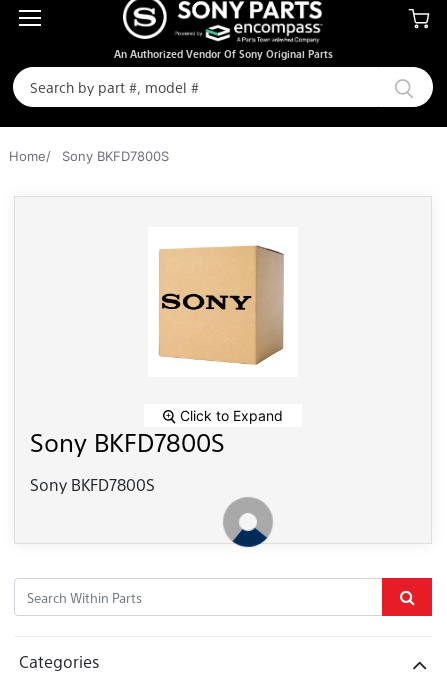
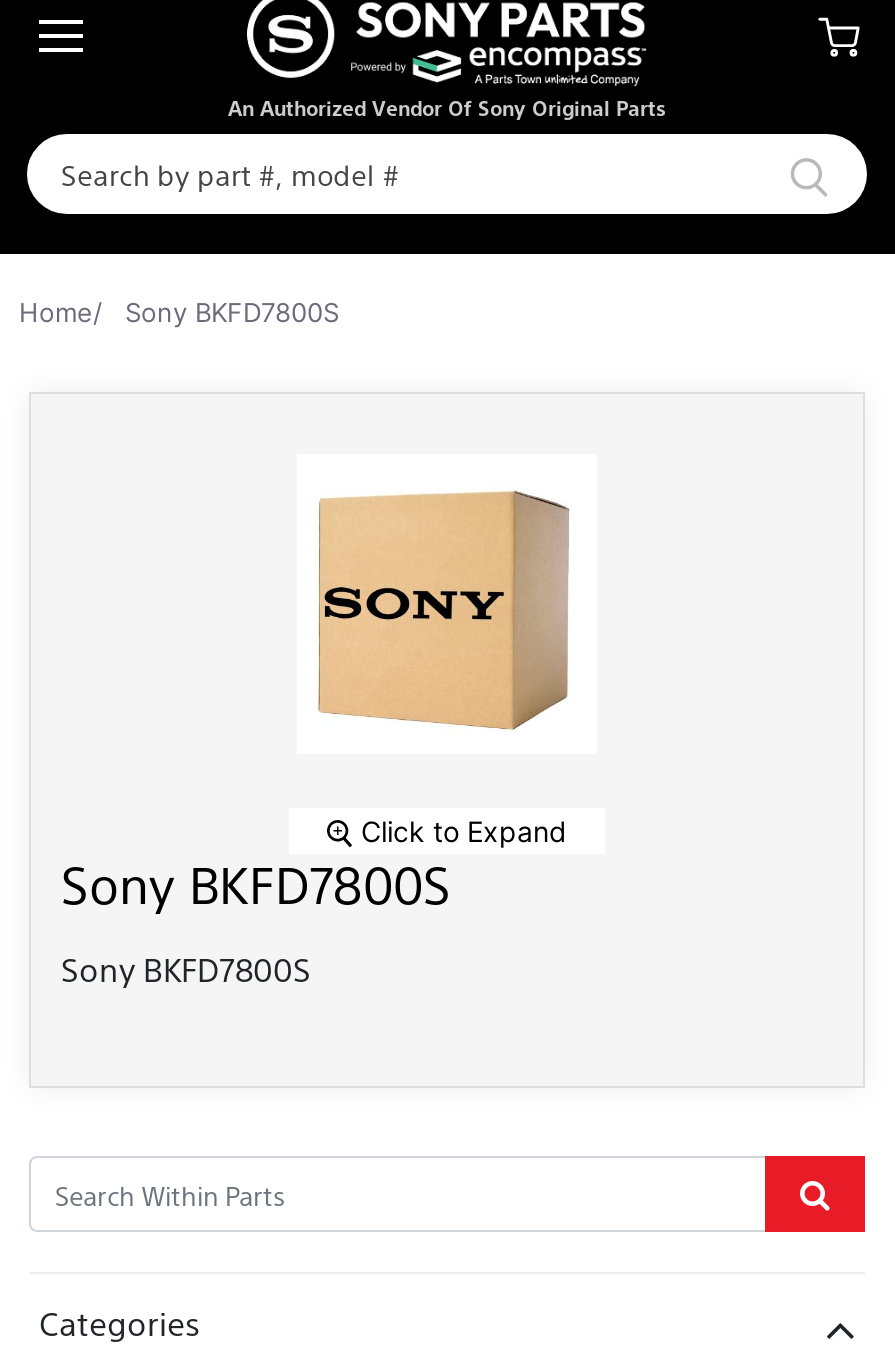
[223,497,273,548] [image] -> none

